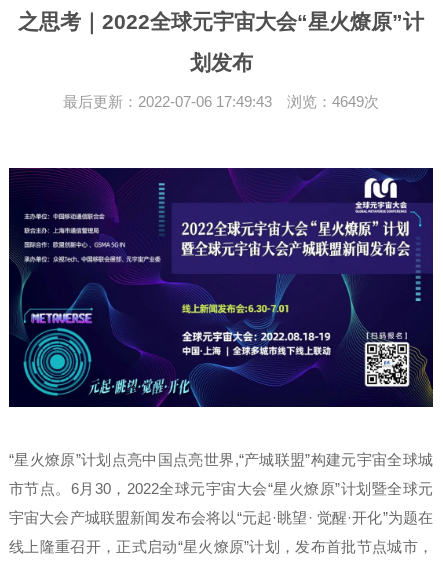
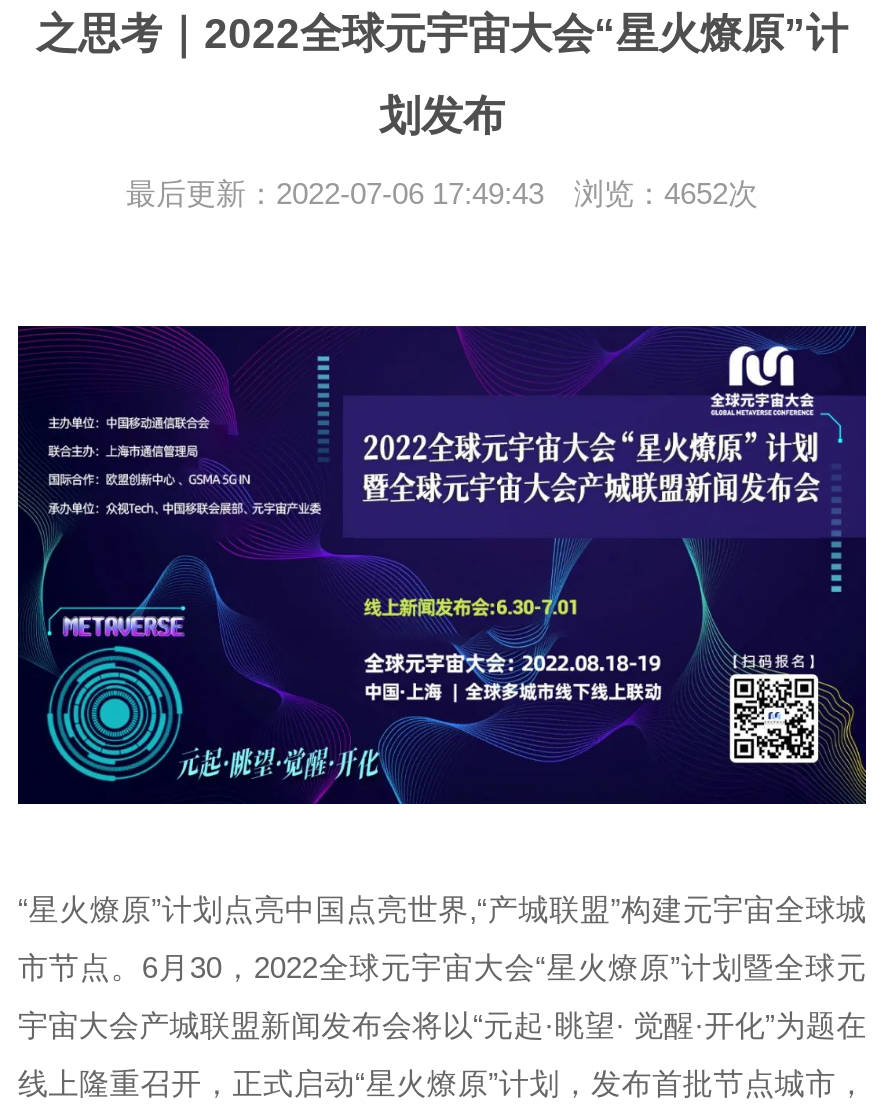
[63,93,379,110] 最后更新：2022-07-06 17:49:43 浏览：4649次 -> [126,177,758,211] 最后更新：2022-07-06 17:49:43 浏览：4652次

